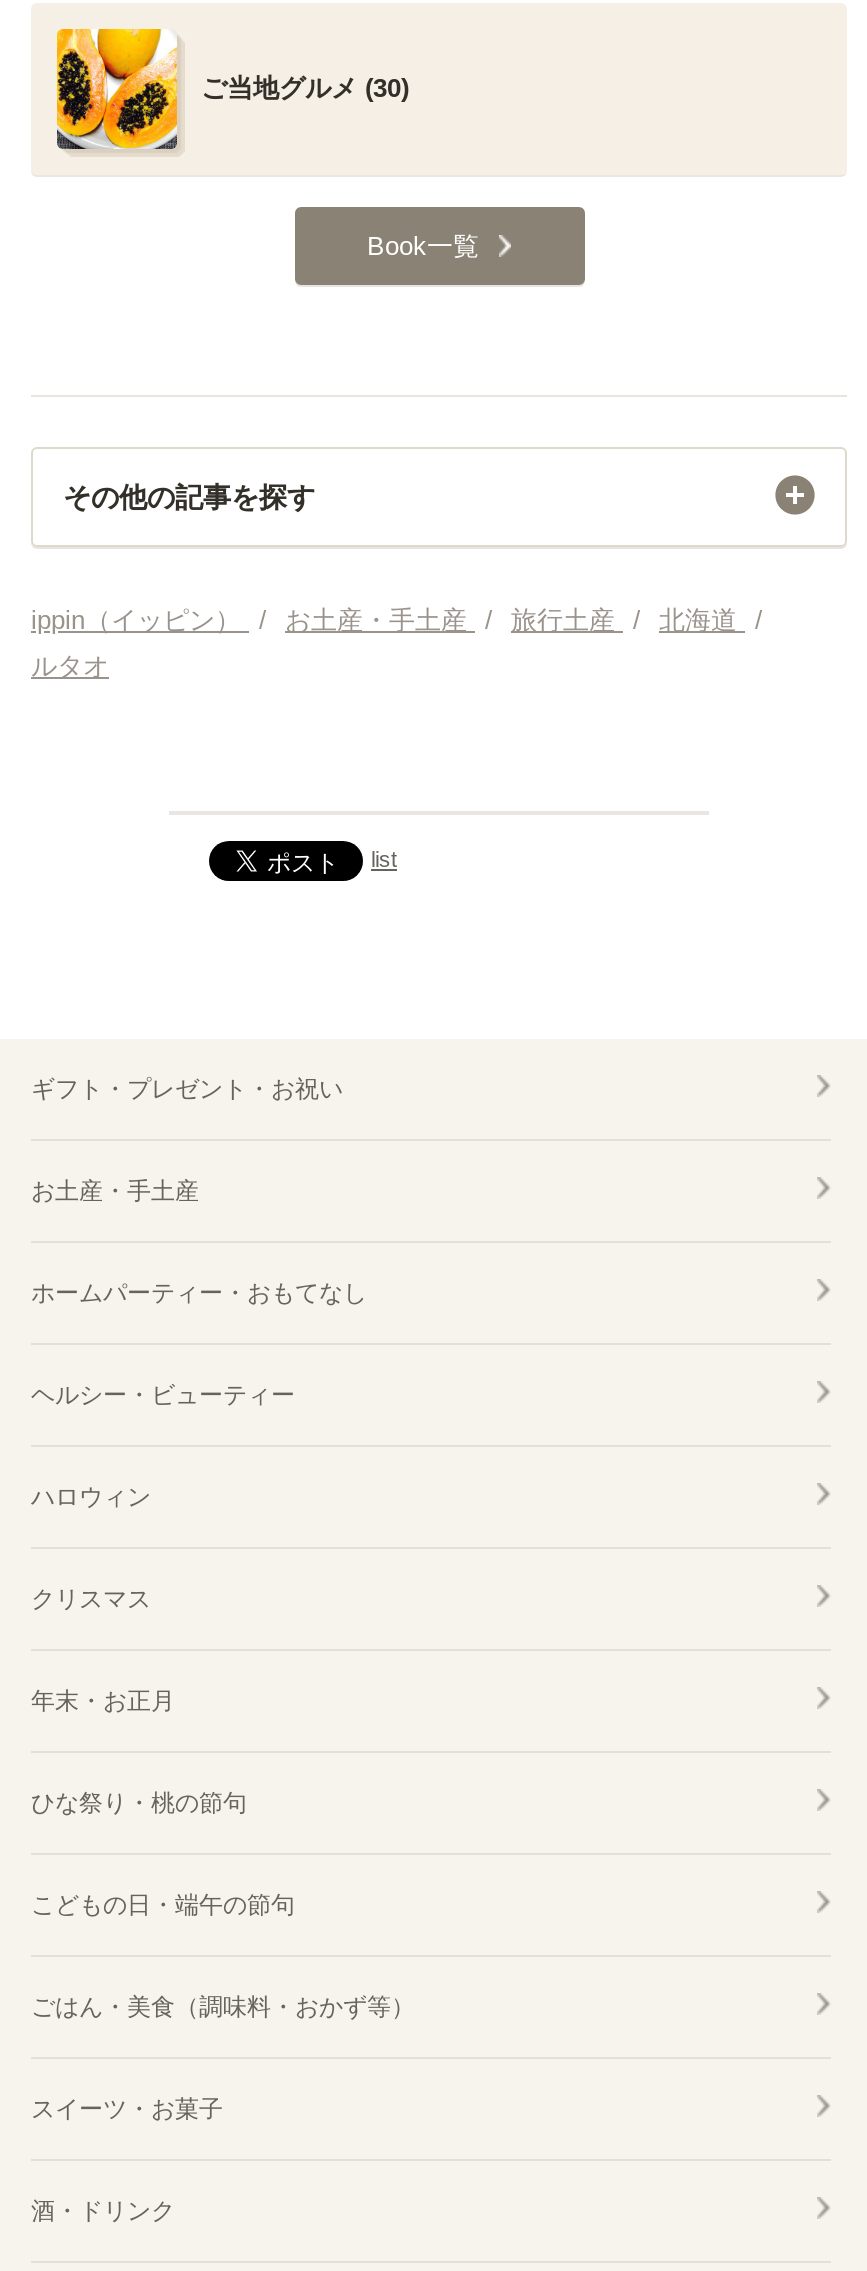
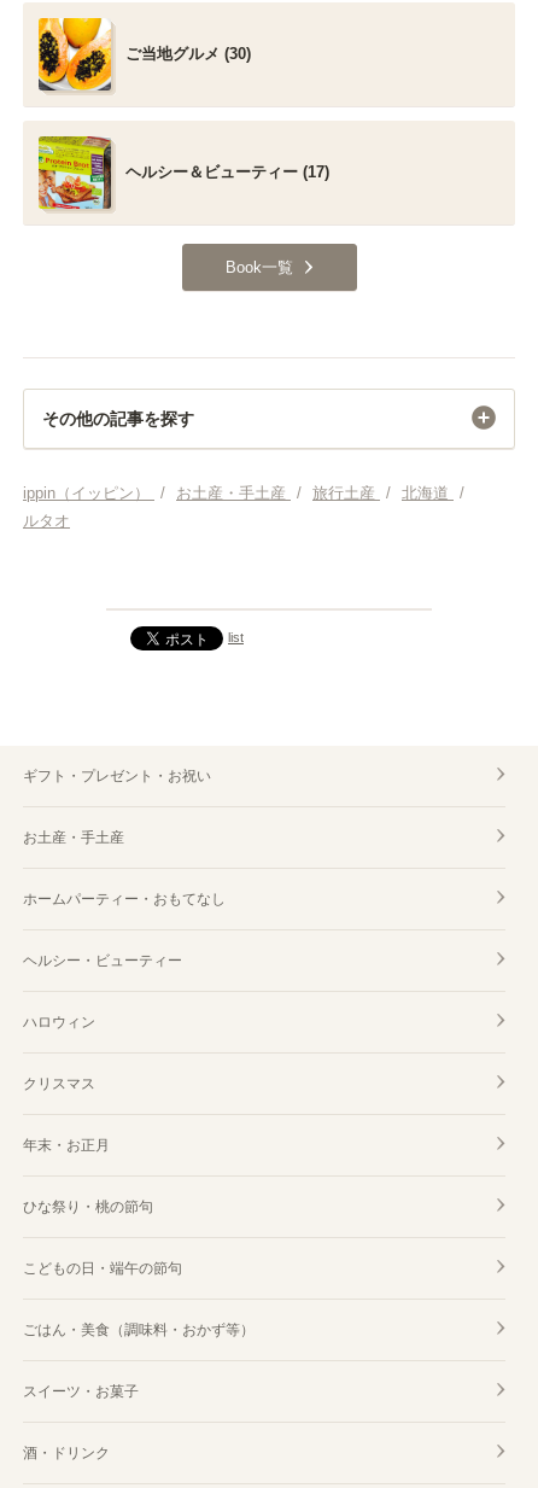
none -> [37,135,329,210] [image] | ヘルシー＆ビューティー (17)

